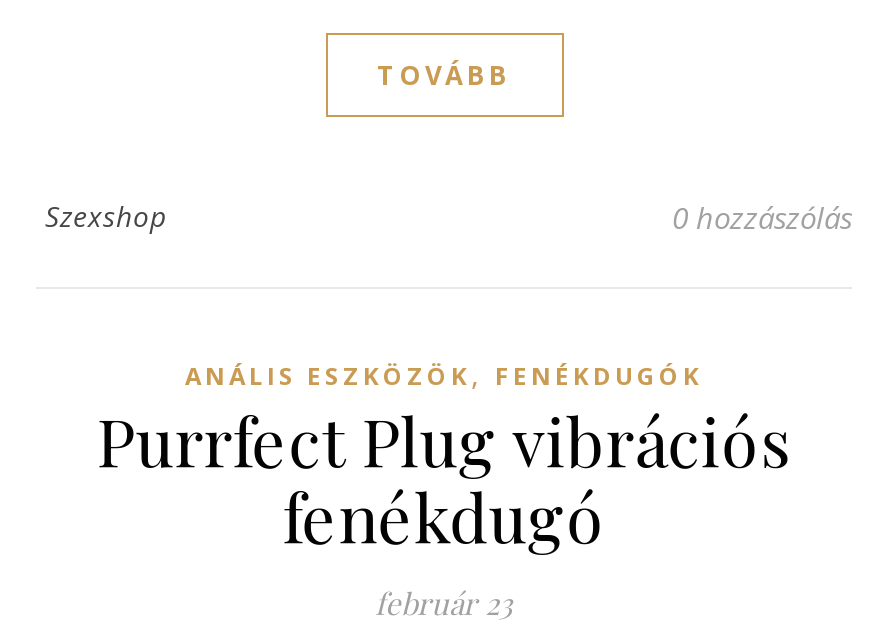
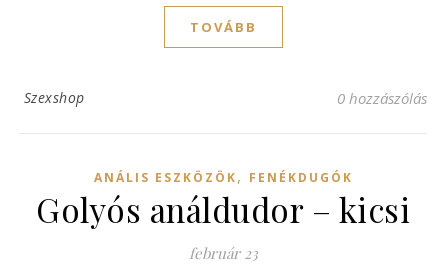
[96,395,792,559] Purrfect Plug vibrációs | fenékdugó -> [36,187,410,231] Golyós análdudor – kicsi

